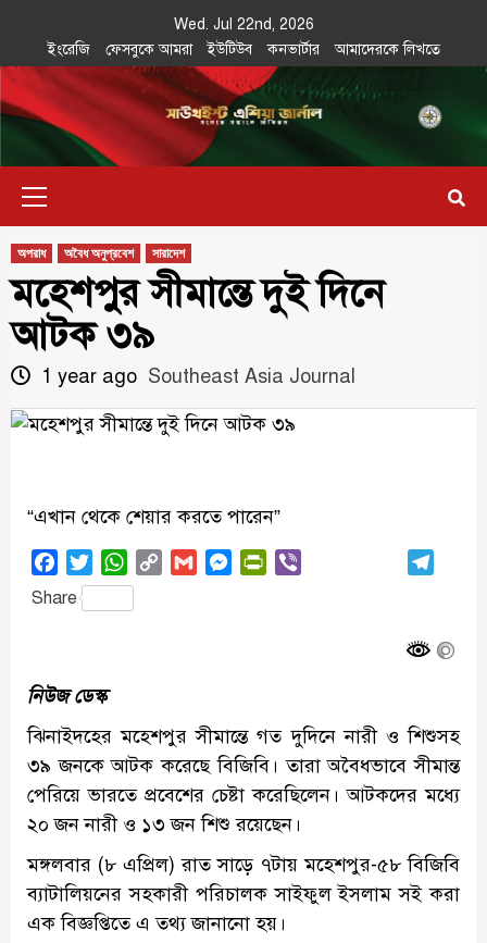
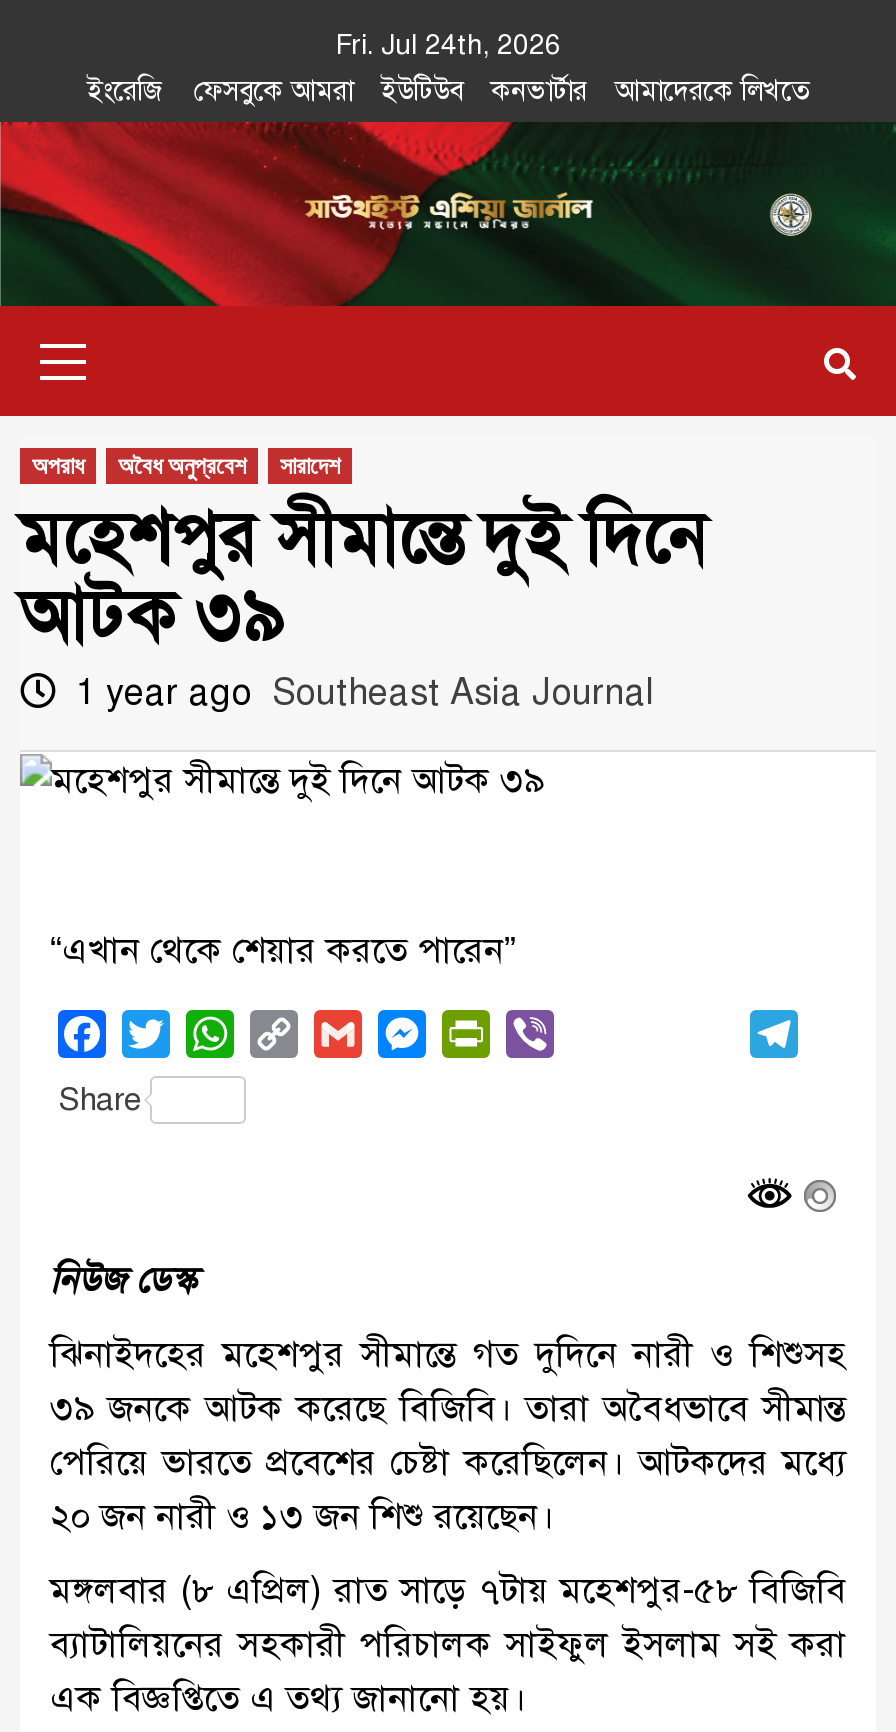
[173,15,314,34] Wed. Jul 22nd, 2026 -> [335,28,561,62] Fri. Jul 24th, 2026

